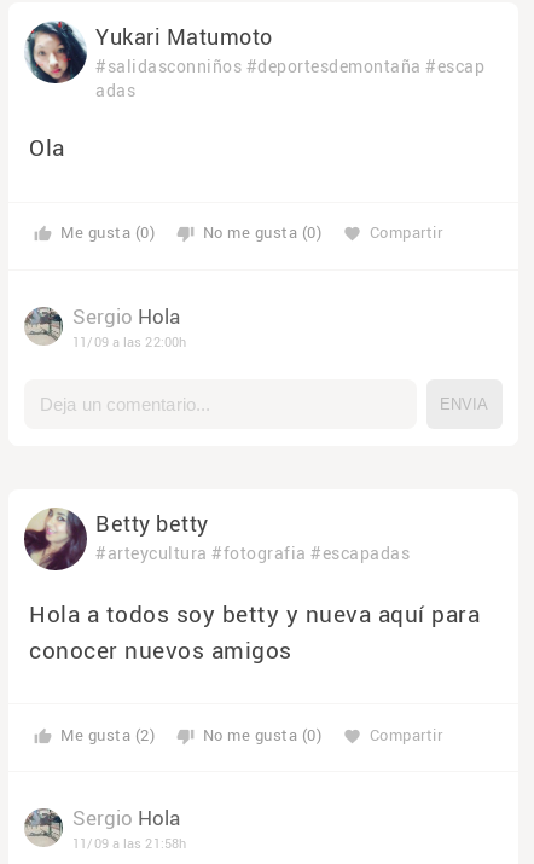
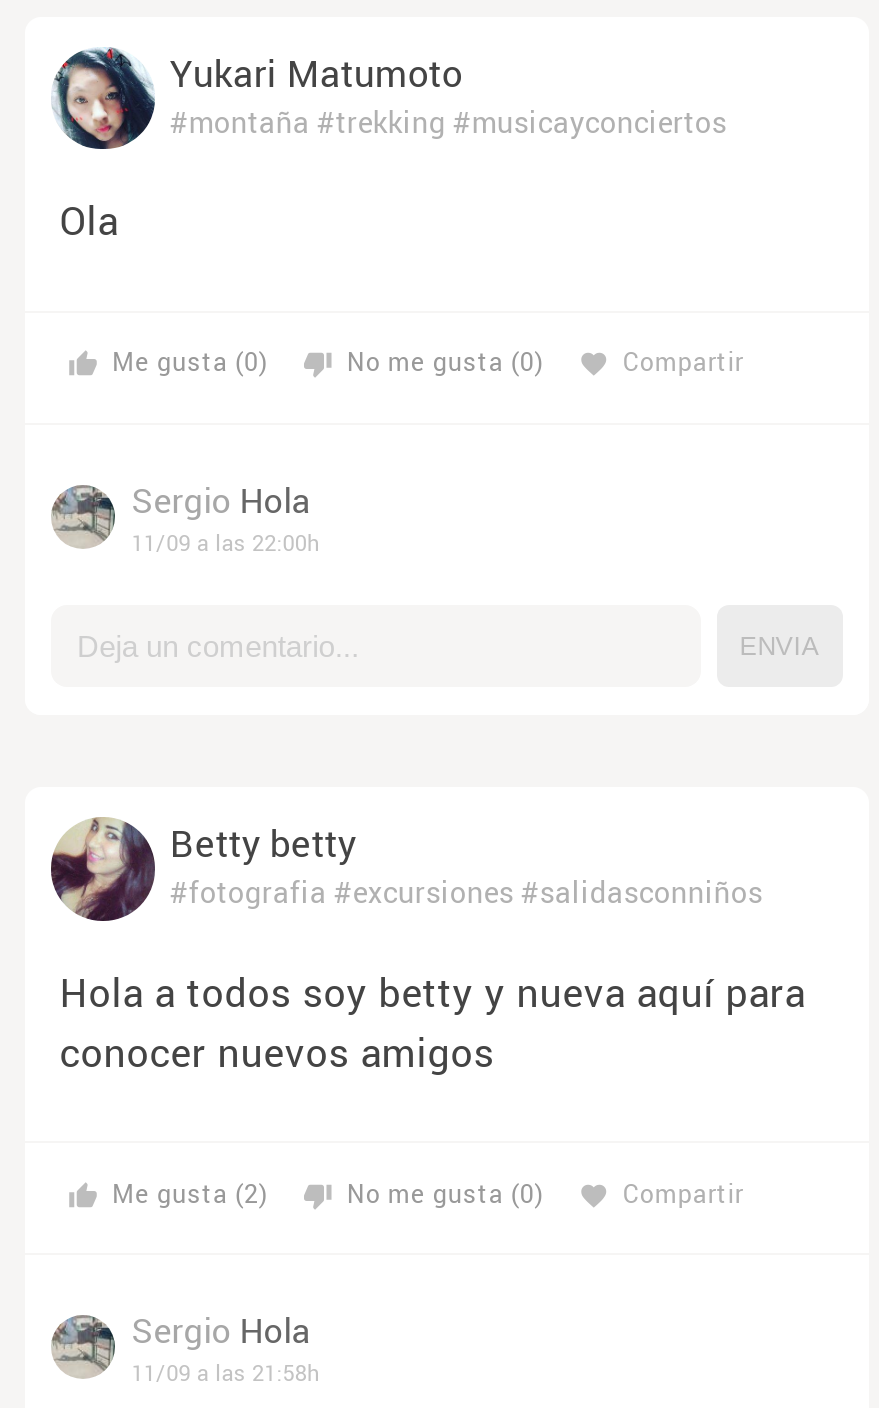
[96,54,485,102] #salidasconniños #deportesdemontaña #escap | adas -> [170,102,727,140] #montaña #trekking #musicayconciertos
[96,542,410,565] #arteycultura #fotografia #escapadas -> [170,873,763,911] #fotografia #excursiones #salidasconniños

